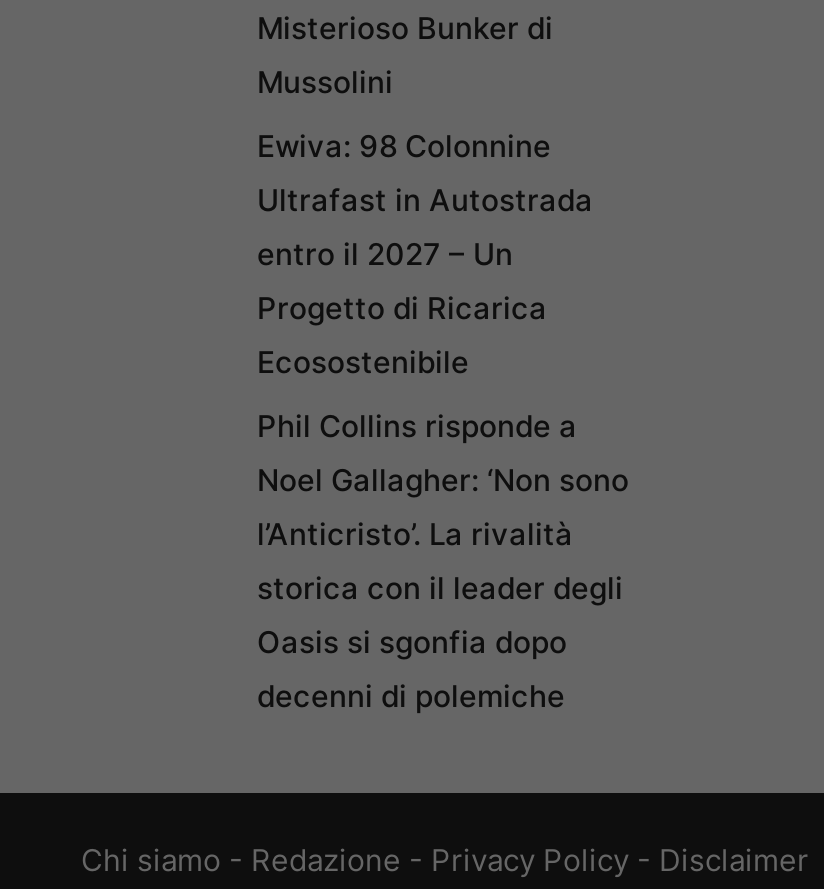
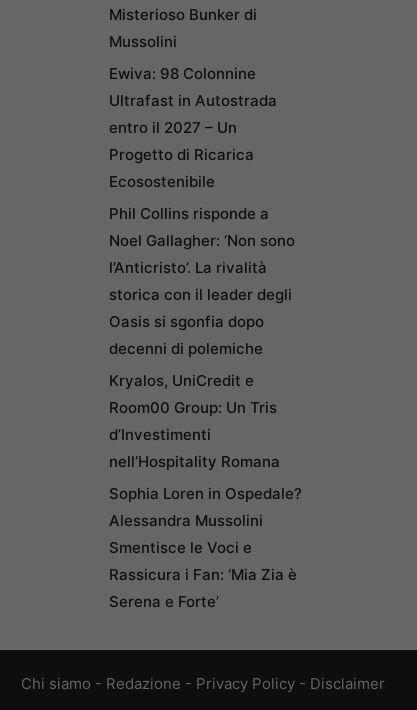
none -> [109,371,302,611] Kryalos, UniCredit e | Room00 Group: Un Tris | d’Investimenti | nell’Hospitality Romana | Sophia Loren in Ospedale? | Alessandra Mussolini | Smentisce le Voci e | Rassicura i Fan: ‘Mia Zia è | Serena e Forte’

